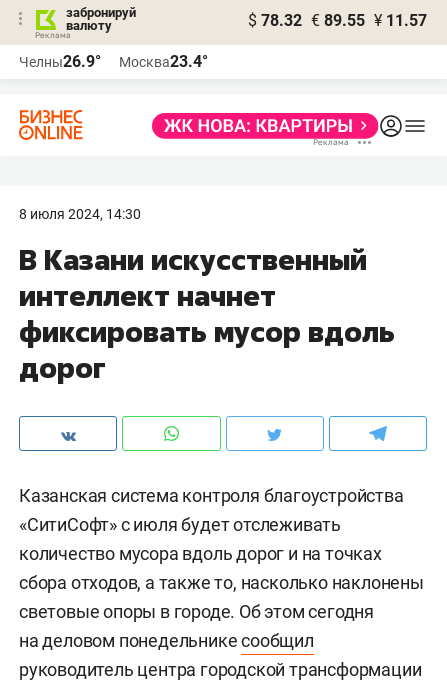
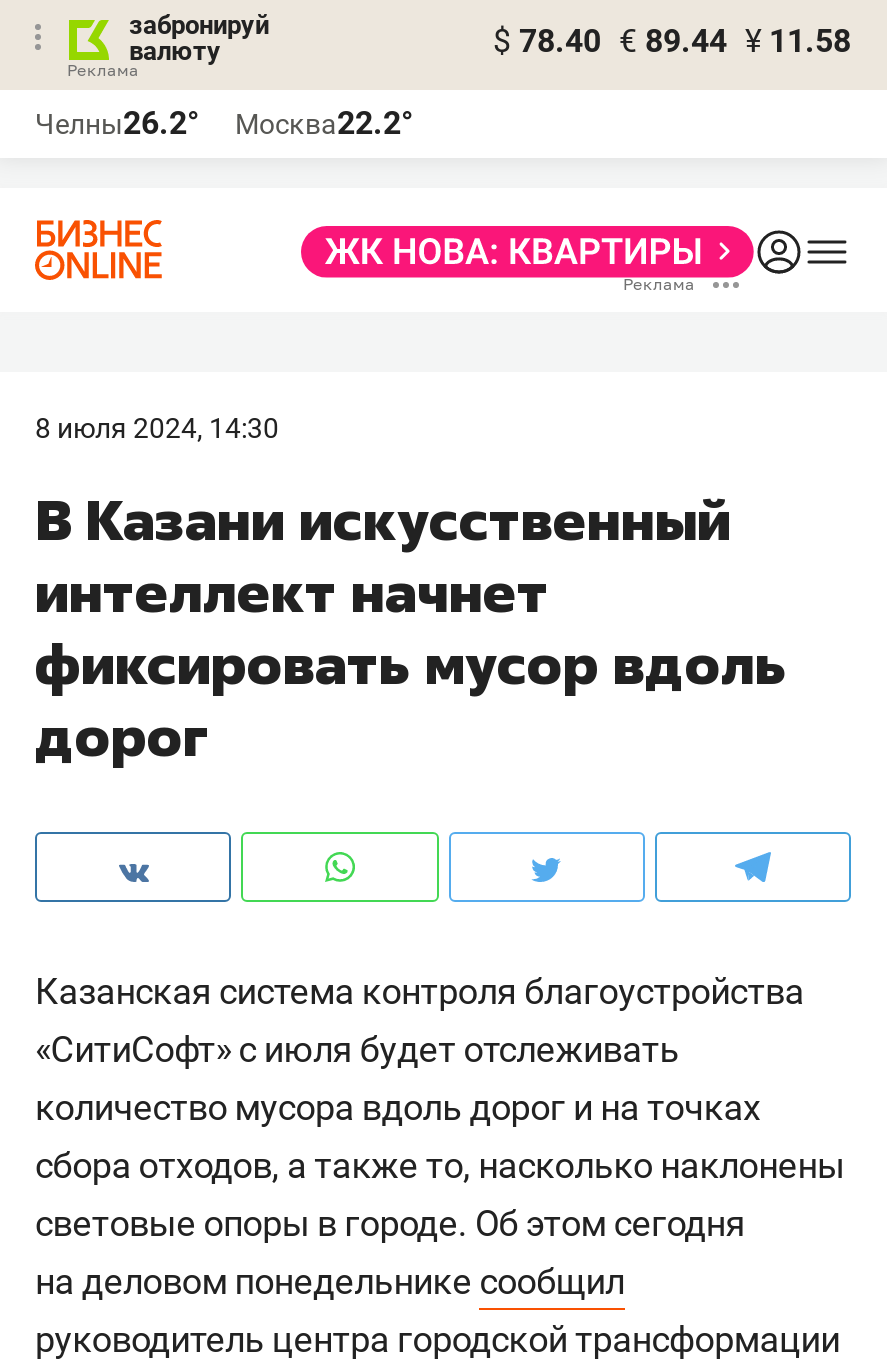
[248,11,427,30] $ 78.32 € 89.55 ¥ 11.57 -> [493,22,851,60] $ 78.40 € 89.44 ¥ 11.58
[19,52,101,71] Челны26.9° -> [35,104,199,142] Челны26.2°
[119,52,208,71] Москва23.4° -> [235,104,413,142] Москва22.2°

